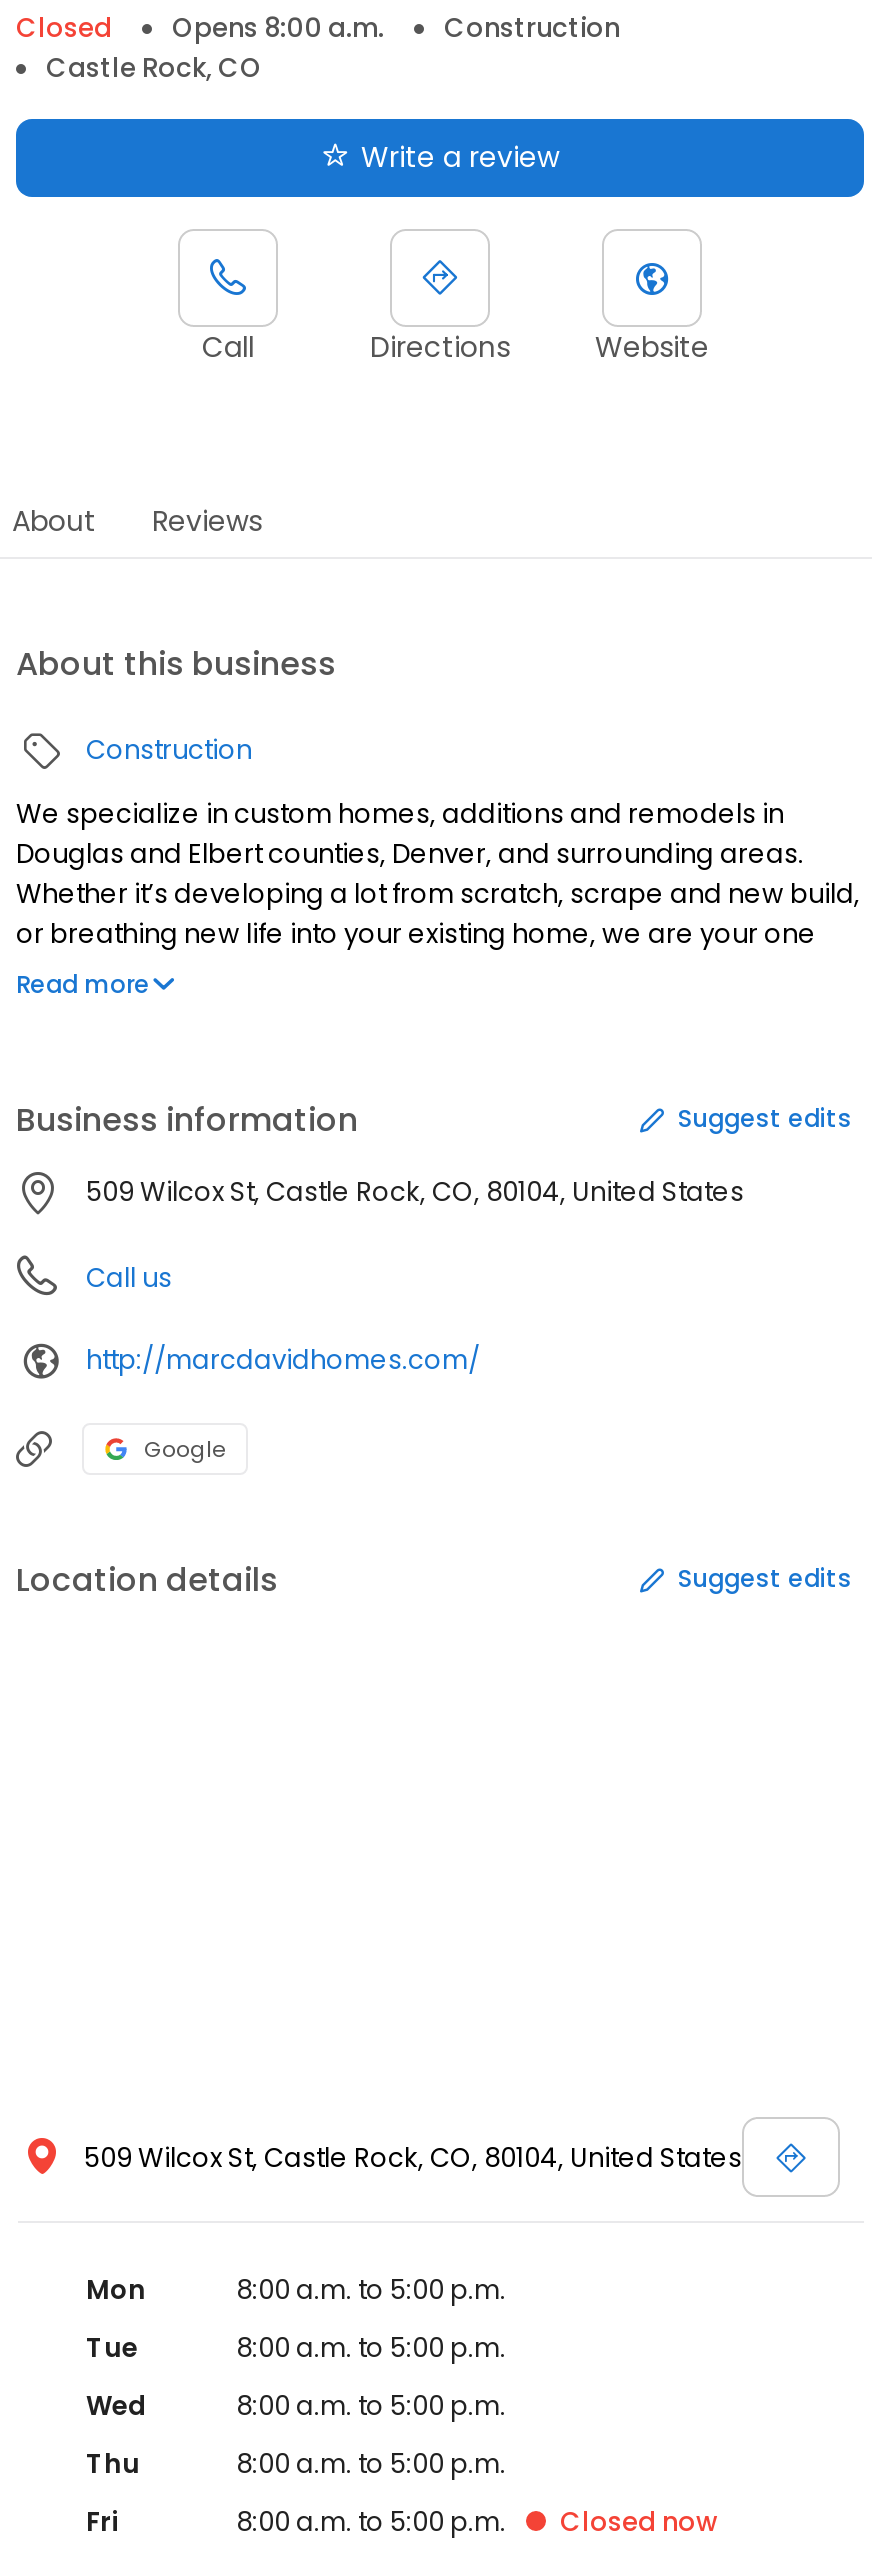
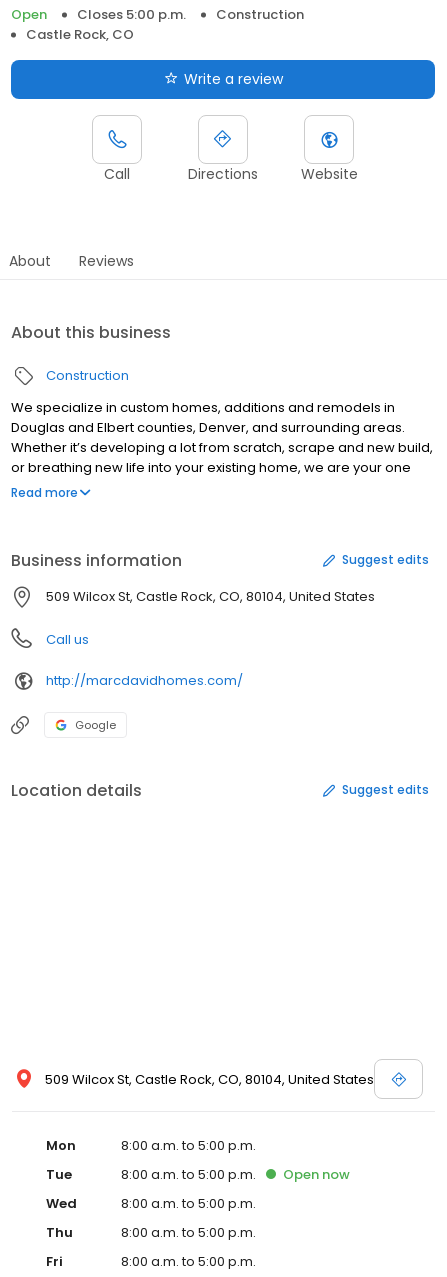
[16,9,384,47] Closed | Opens 8:00 a.m. -> [11,5,186,24] Open | Closes 5:00 p.m.
none -> [283,1165,350,1184] Open now
[560,2503,718,2541] Closed now -> none

